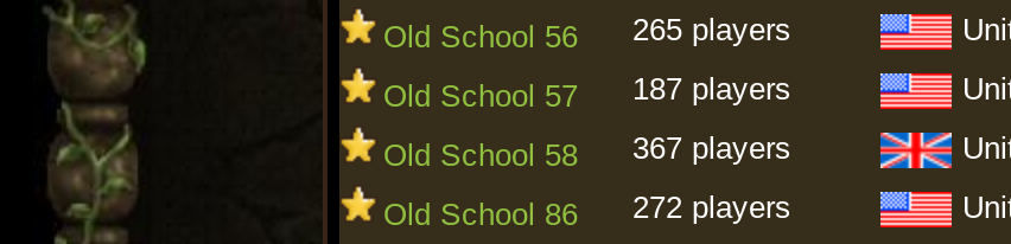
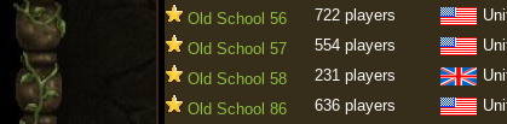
[383,12,791,54] Old School 56 265 players -> [187,6,395,28] Old School 56 722 players
[383,71,791,114] Old School 57 187 players -> [187,36,395,58] Old School 57 554 players
[383,130,791,173] Old School 58 367 players -> [187,66,395,88] Old School 58 231 players
[383,190,791,232] Old School 86 272 players -> [187,96,395,118] Old School 86 636 players

